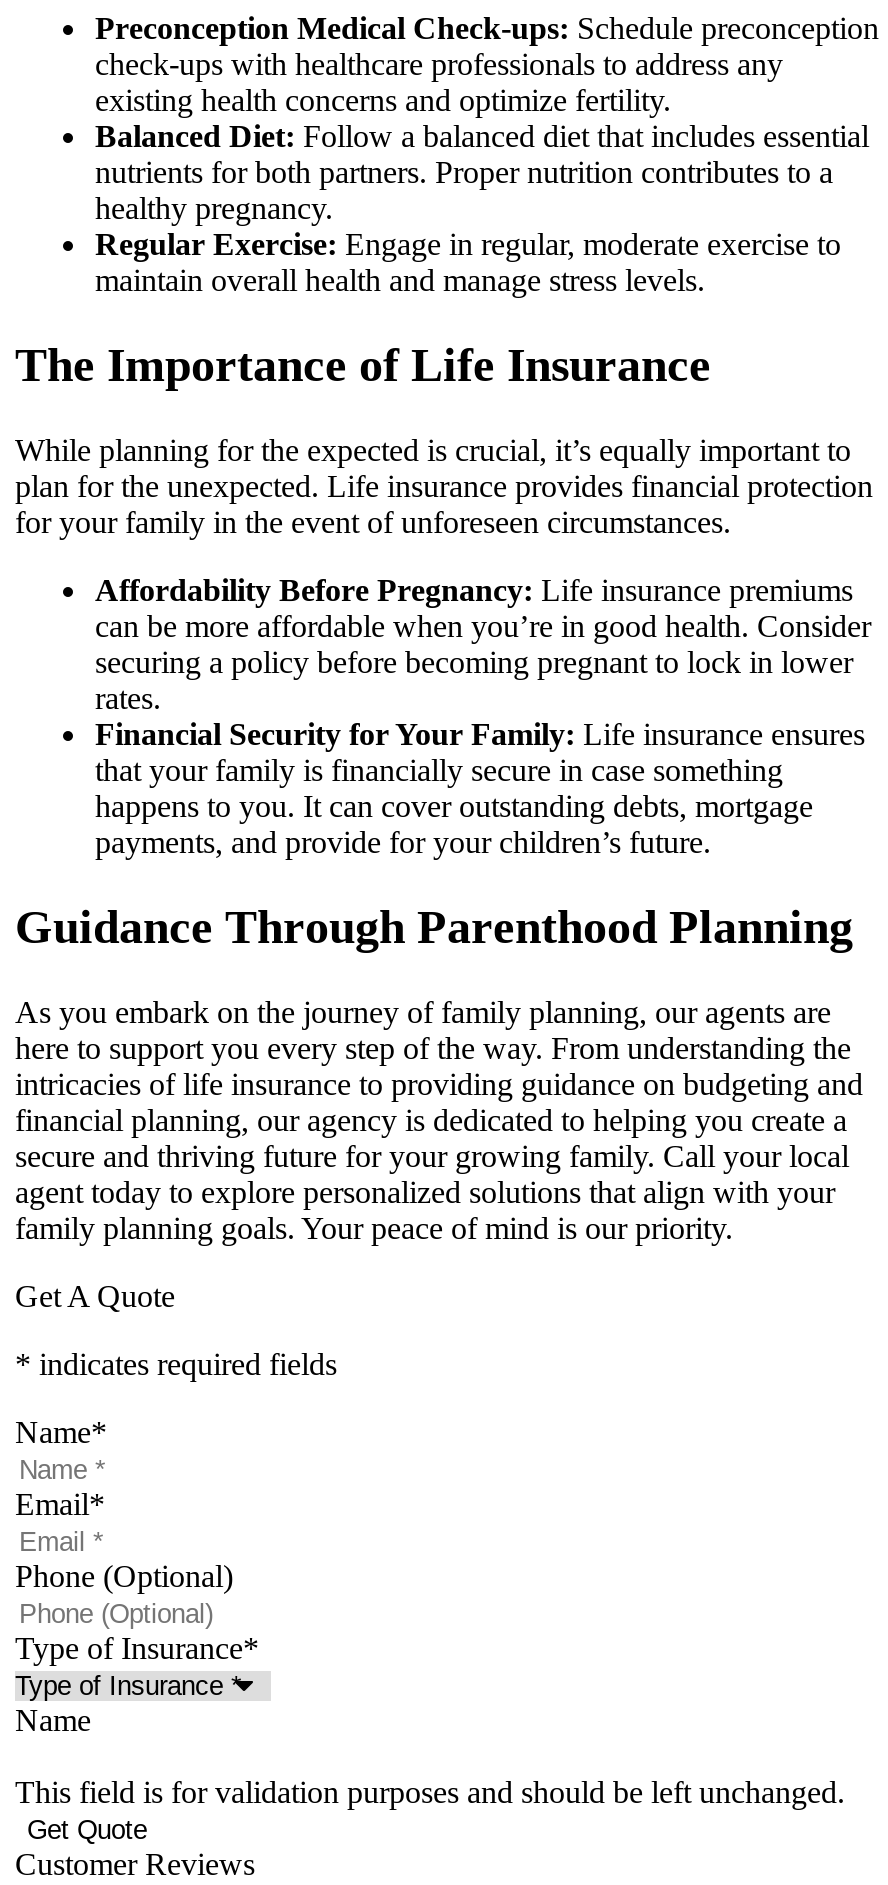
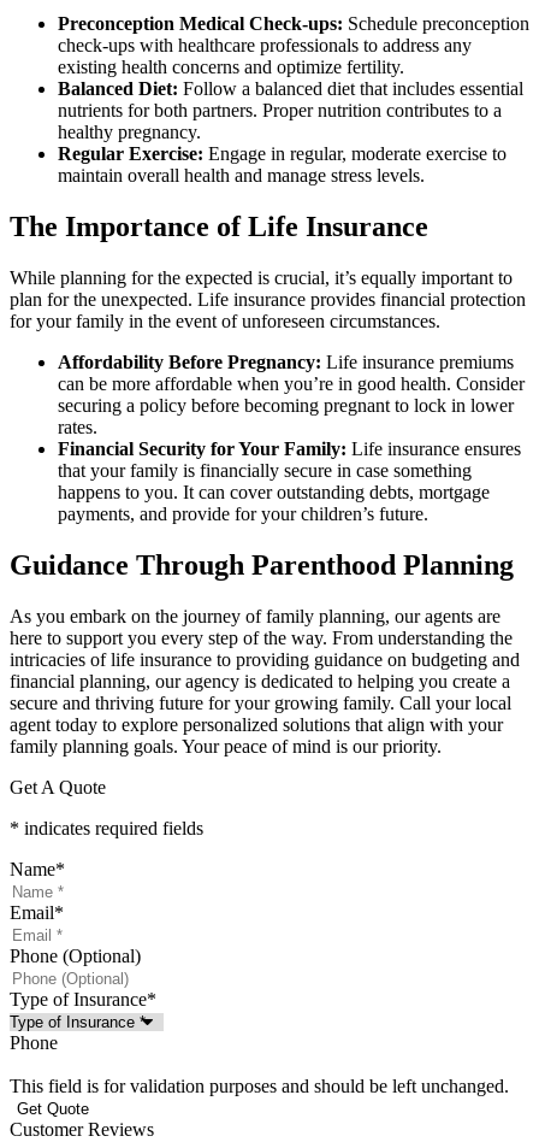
[15,1703,91,1737] Name -> [10,1032,58,1053] Phone

